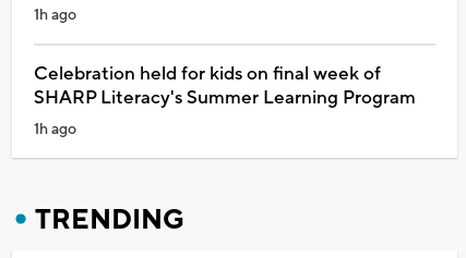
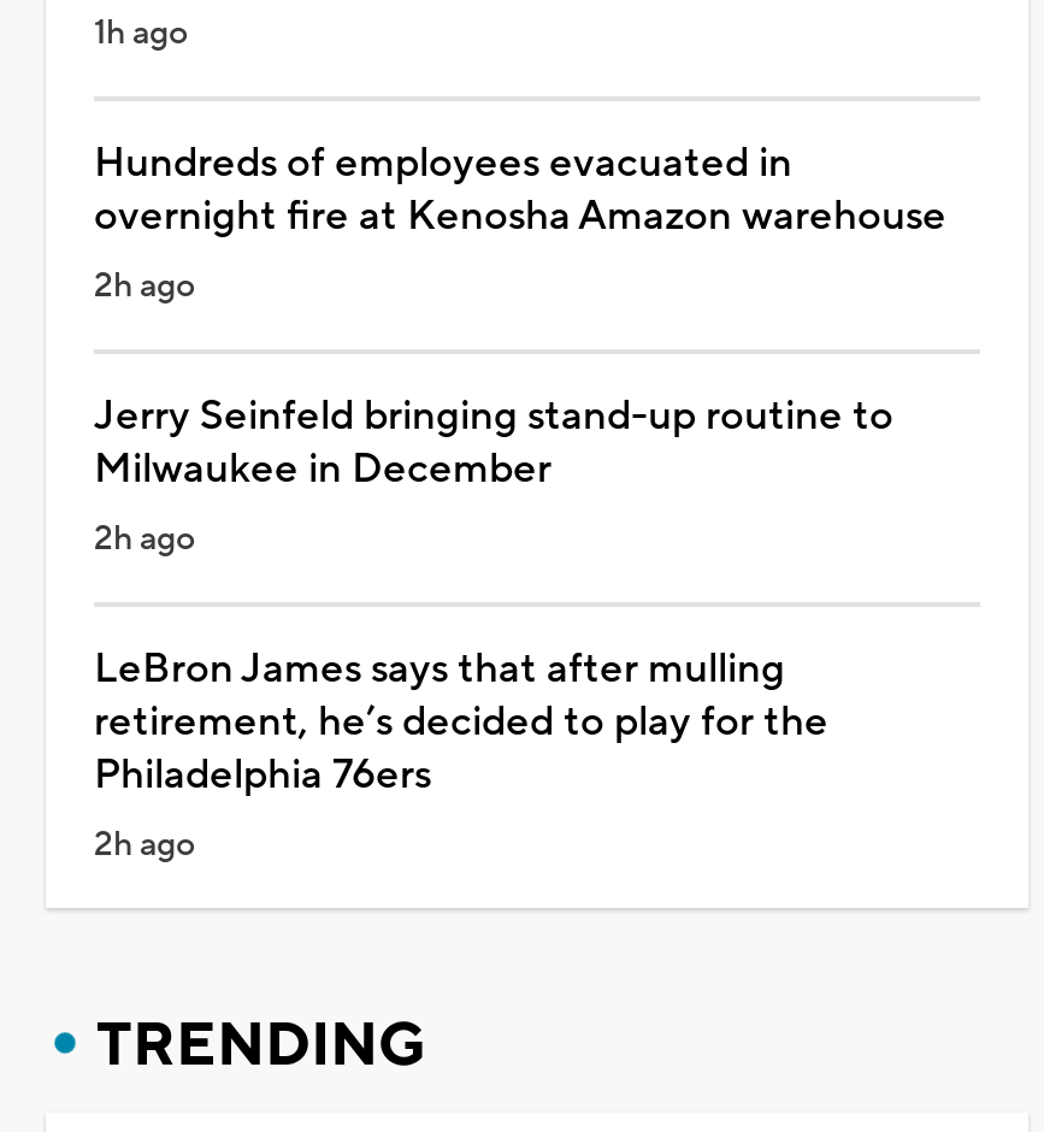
[34,62,416,139] Celebration held for kids on final week of | SHARP Literacy's Summer Learning Program | 1h ago -> [94,136,946,866] Hundreds of employees evacuated in | overnight fire at Kenosha Amazon warehouse | 2h ago | Jerry Seinfeld bringing stand-up routine to | Milwaukee in December | 2h ago | LeBron James says that after mulling | retirement, he’s decided to play for the | Philadelphia 76ers | 2h ago

